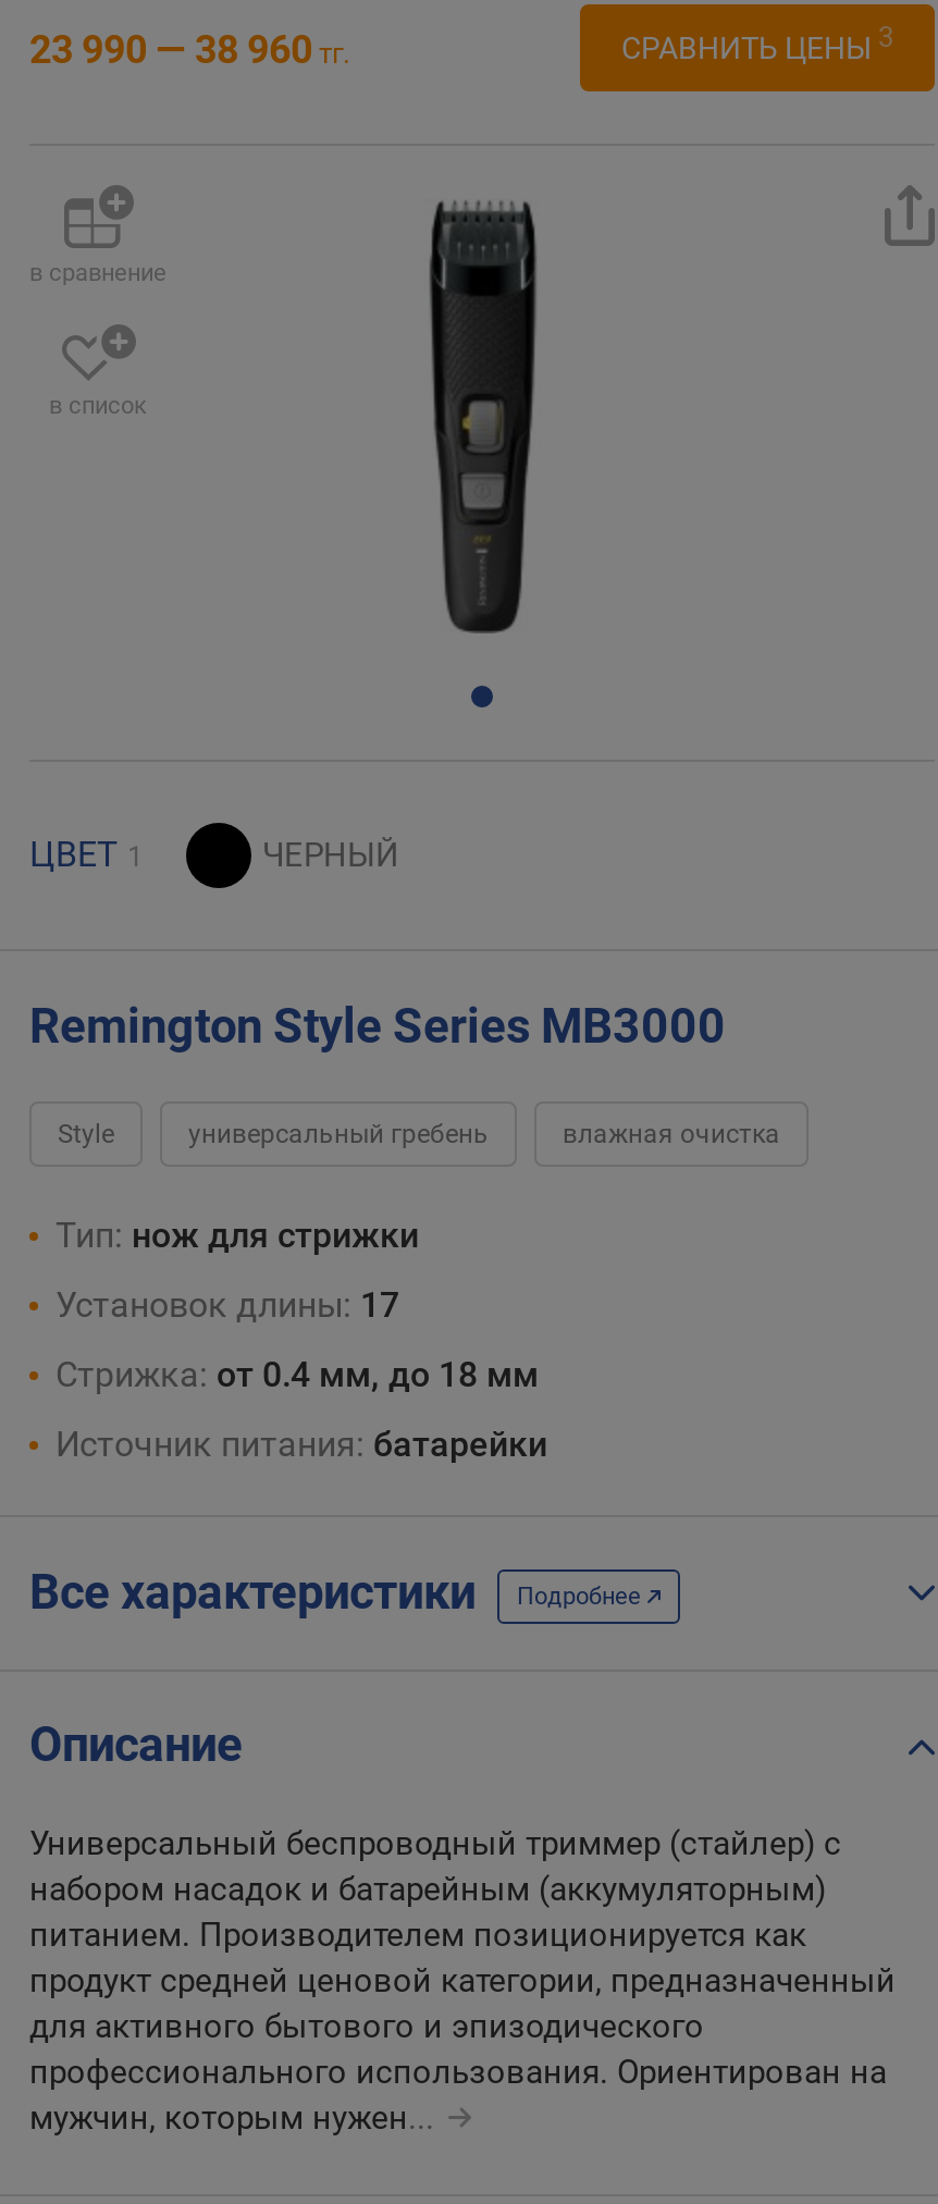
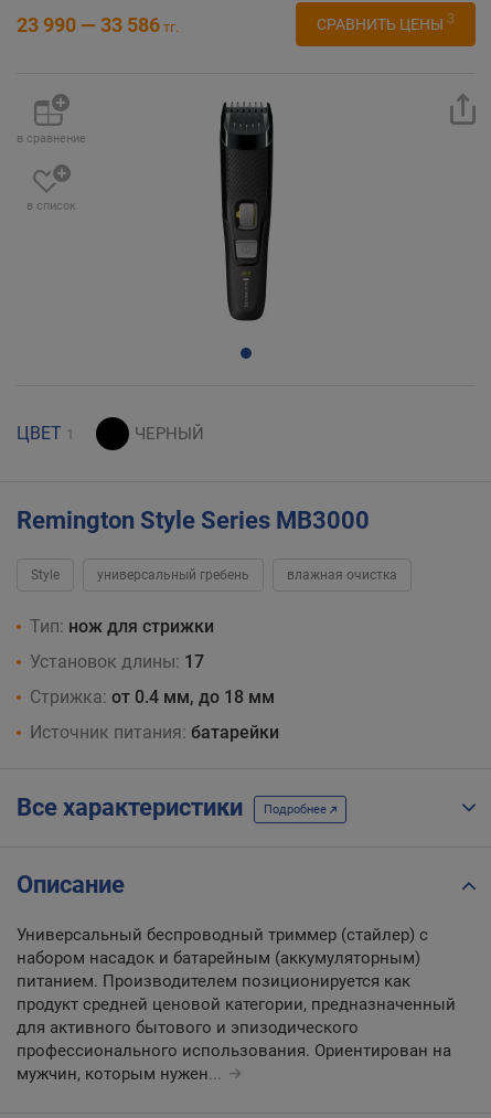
[29,25,349,71] 23 990 — 38 960тг. -> [17,13,179,36] 23 990 — 33 586тг.

